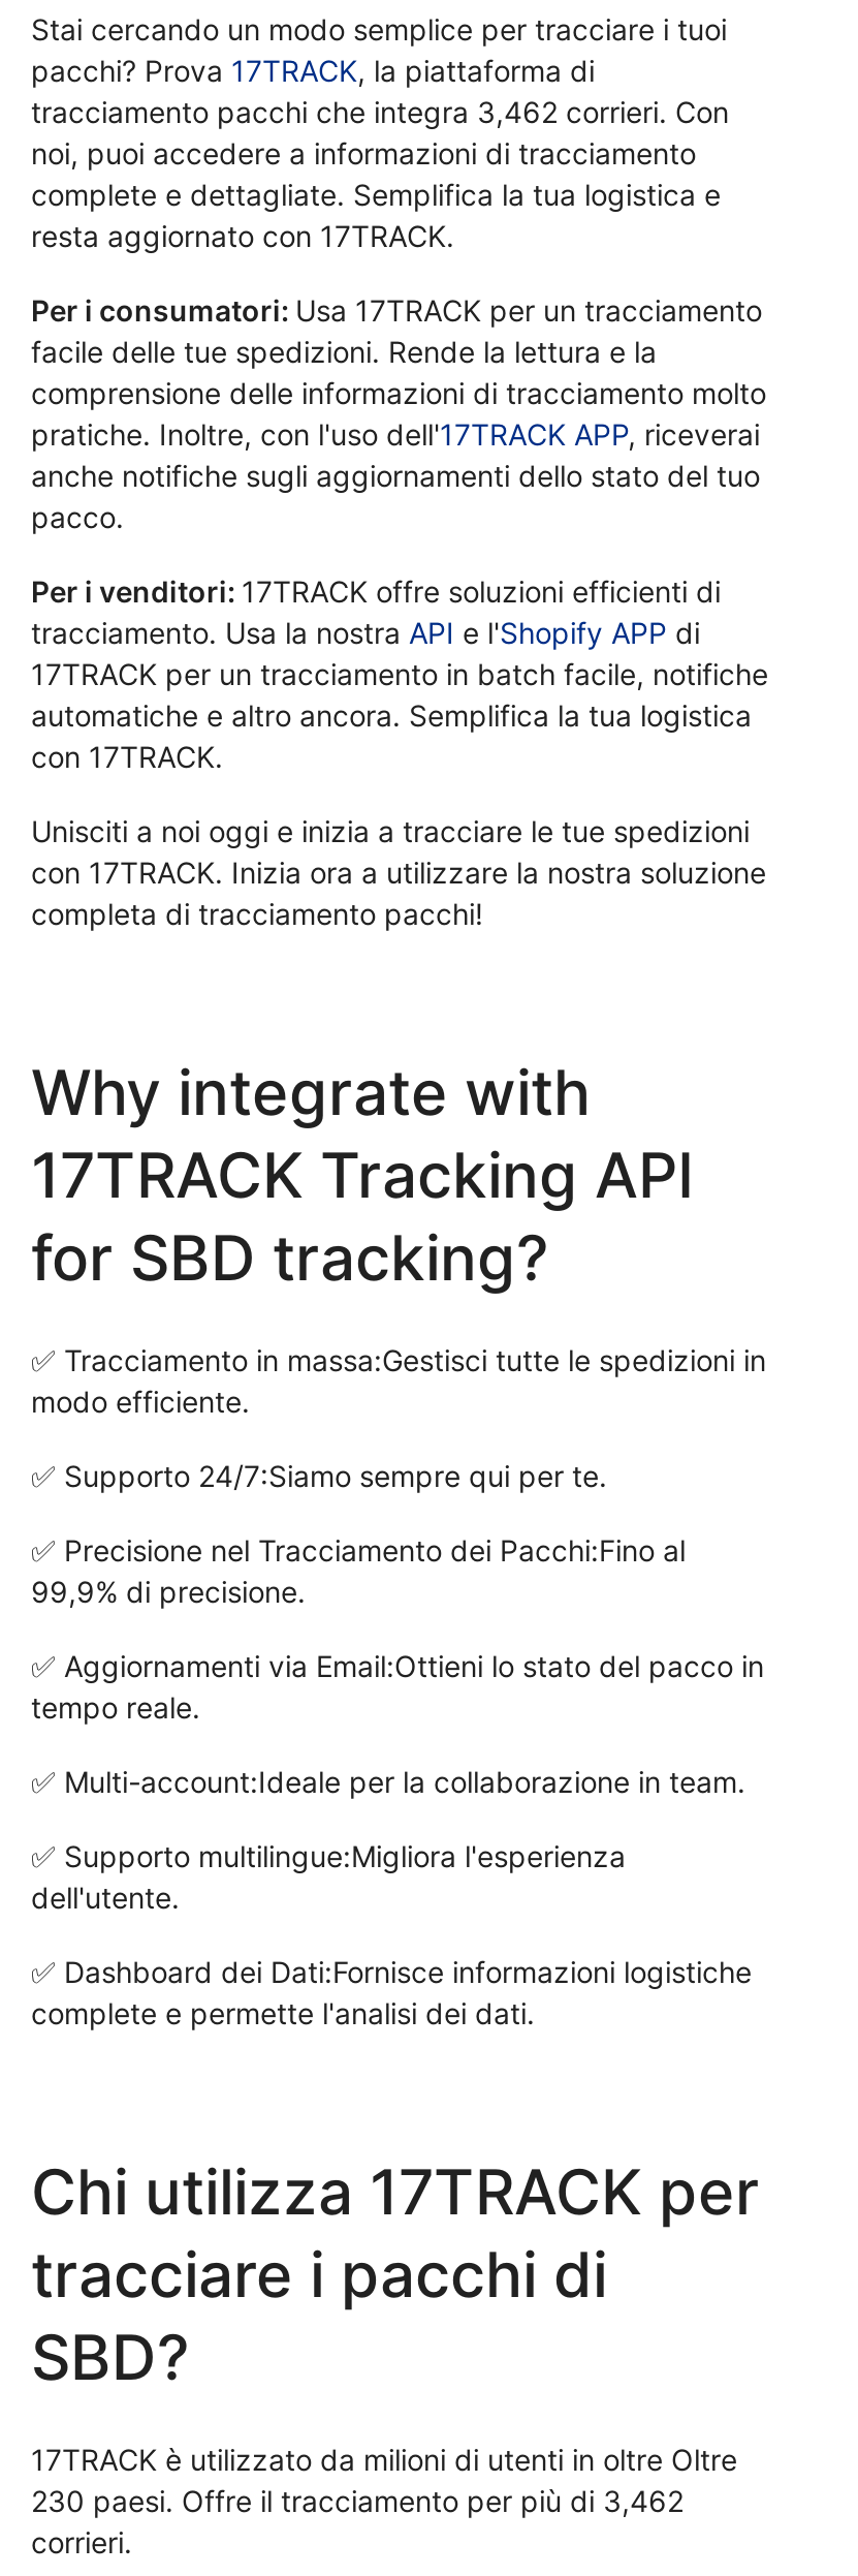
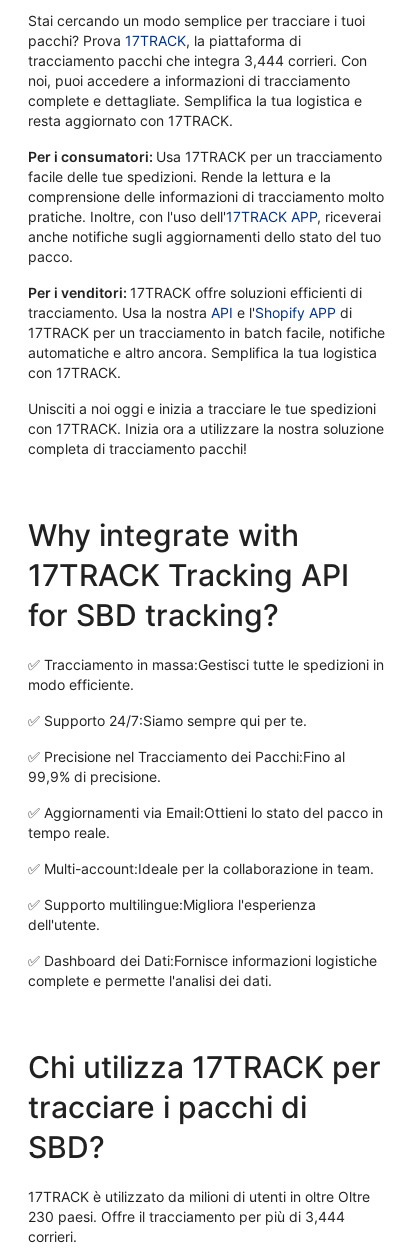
[31,95,729,130] tracciamento pacchi che integra 3,462 corrieri. Con -> [28,52,367,69] tracciamento pacchi che integra 3,444 corrieri. Con
[31,2484,684,2519] 230 paesi. Offre il tracciamento per più di 3,462 -> [28,1208,345,1225] 230 paesi. Offre il tracciamento per più di 3,444

